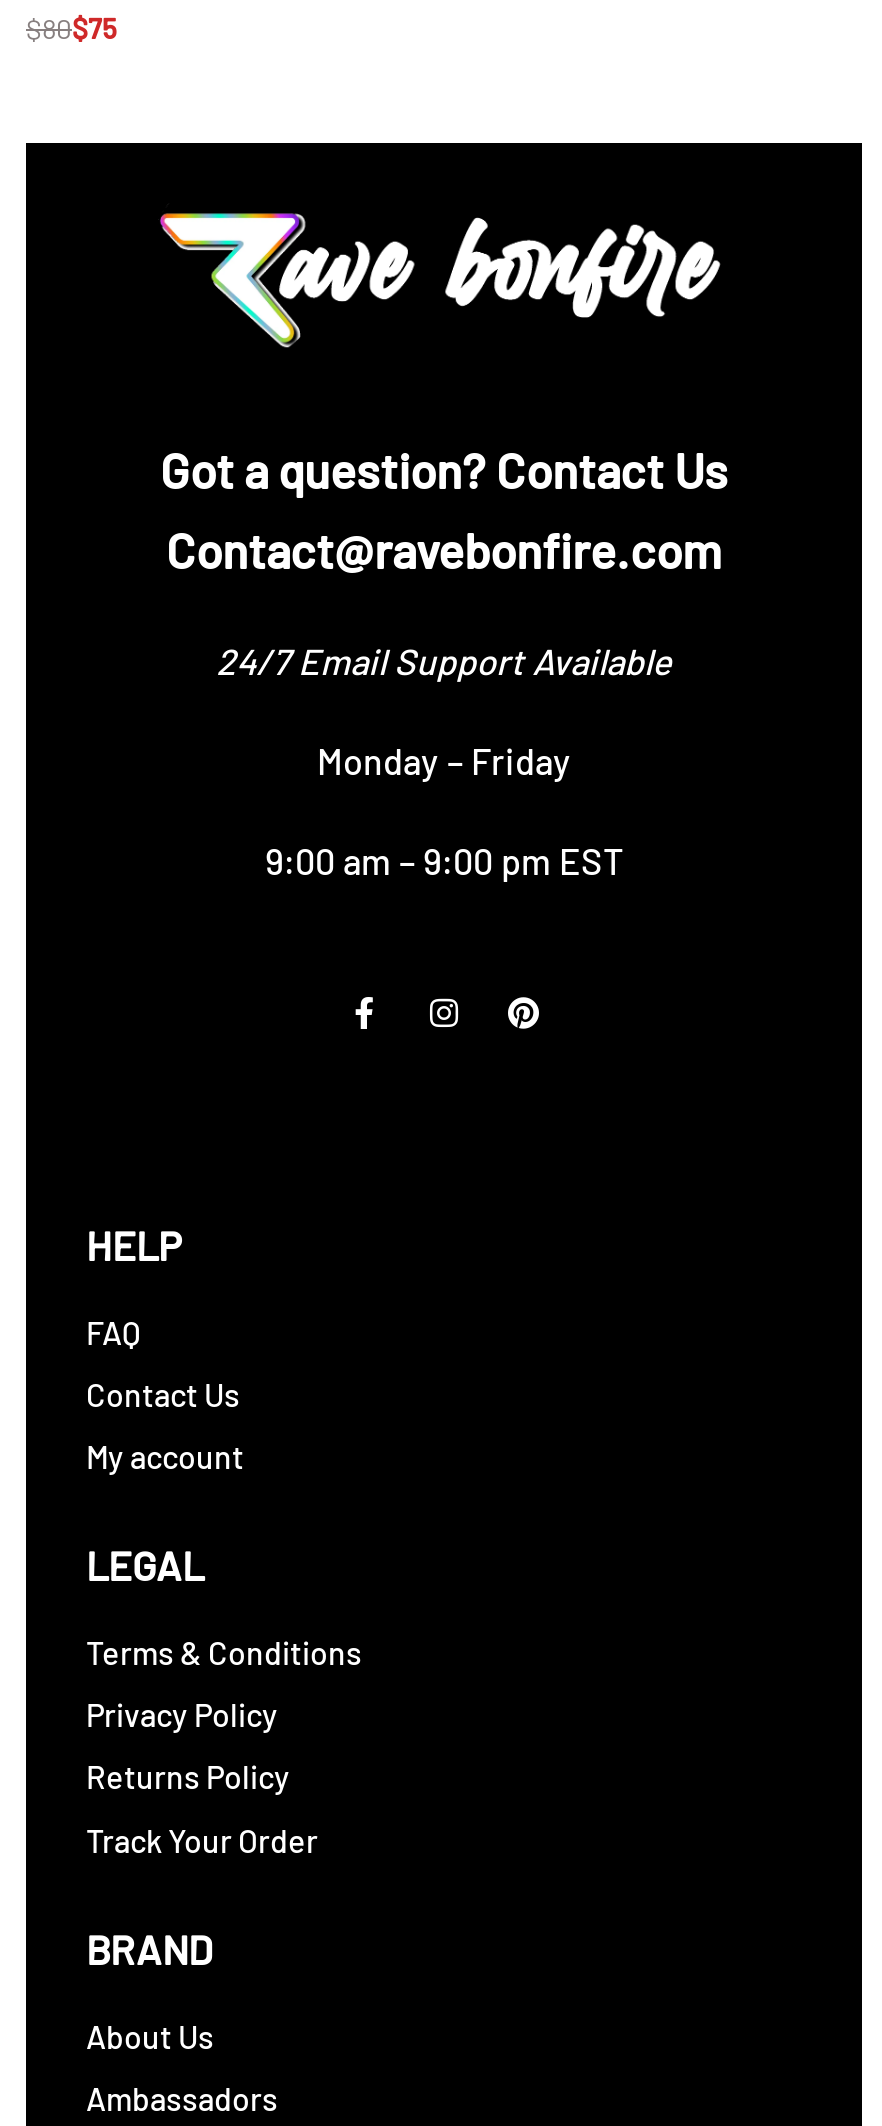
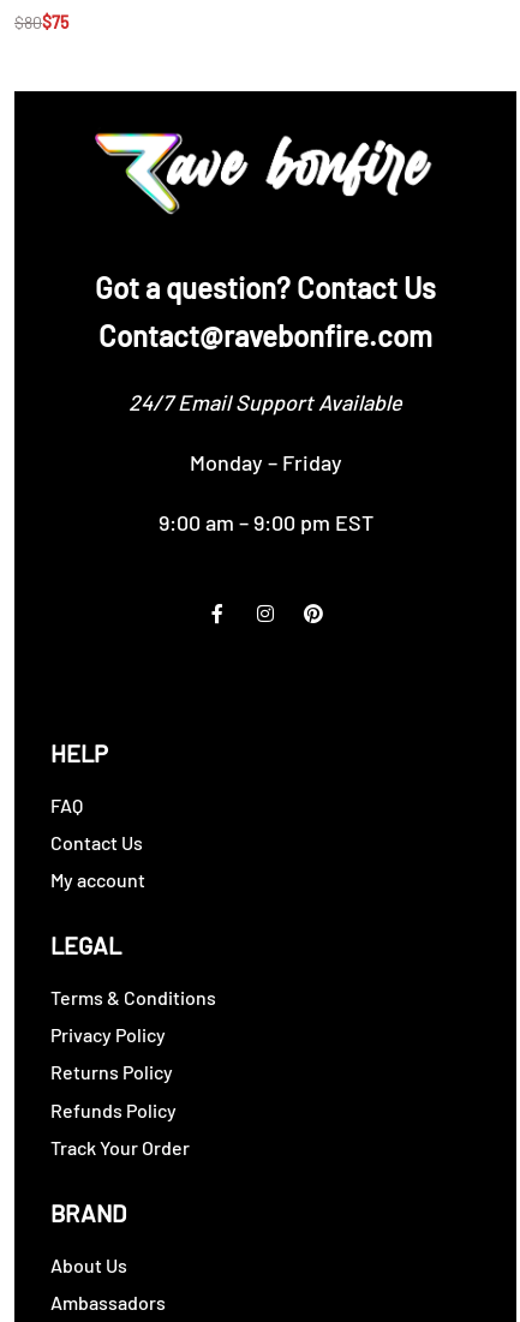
none -> [50,1098,177,1121] Refunds Policy

